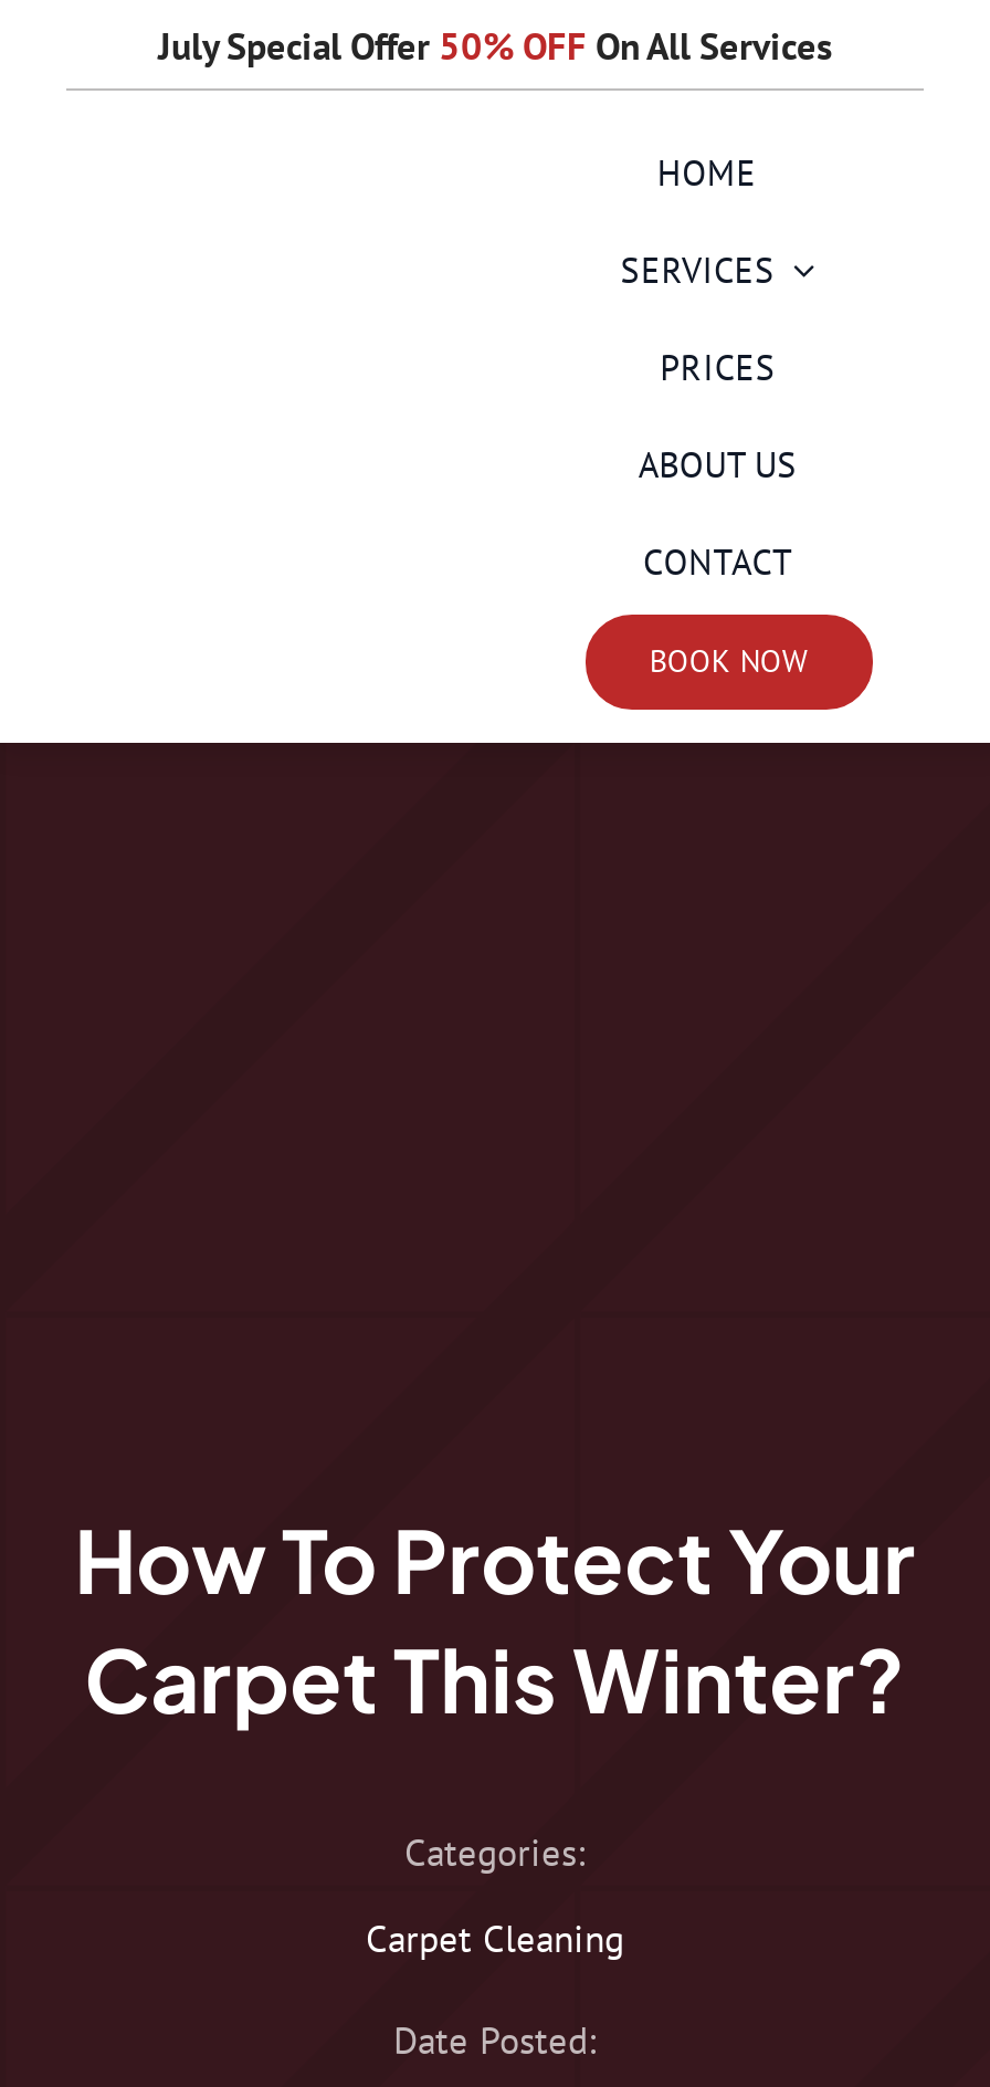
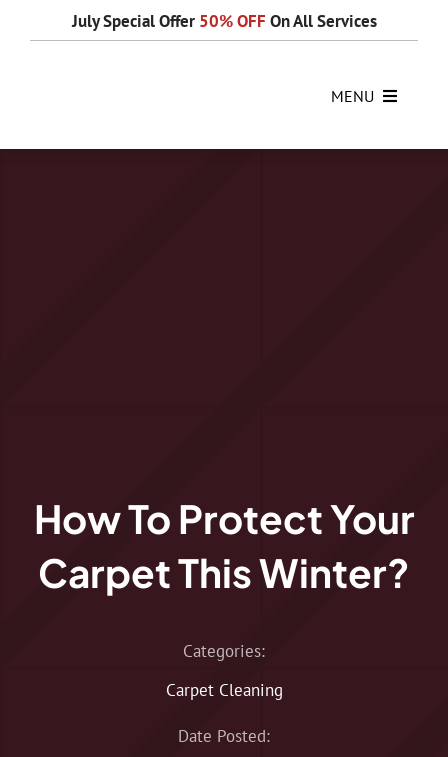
[621,150,809,681] HOME | SERVICES | PRICES | ABOUT US | CONTACT | BOOK NOW -> [331,86,374,106] MENU

